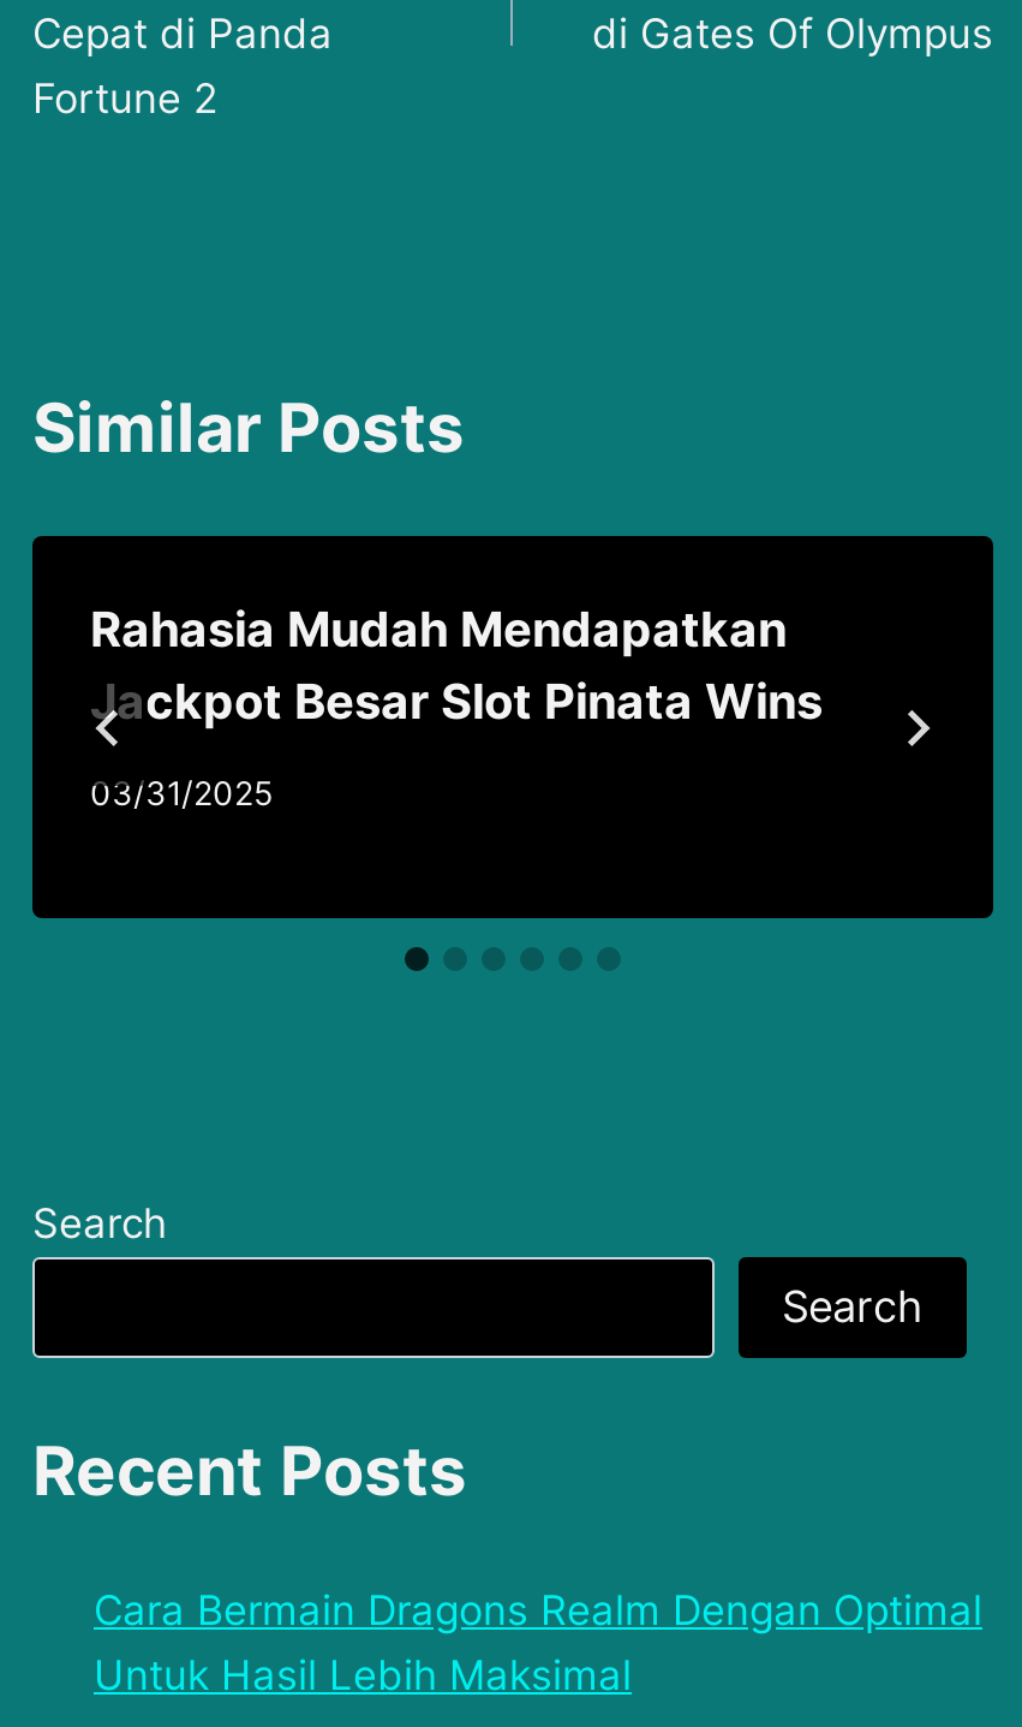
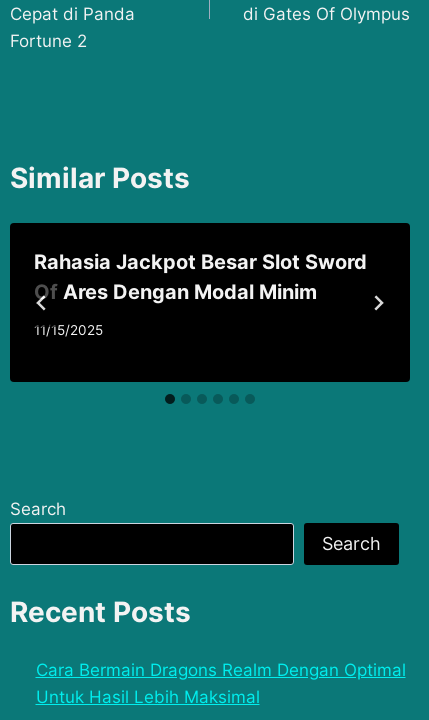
[90,600,823,730] Rahasia Mudah Mendapatkan | Jackpot Besar Slot Pinata Wins -> [34,250,367,304] Rahasia Jackpot Besar Slot Sword | Of Ares Dengan Modal Minim
[90,775,273,813] 03/31/2025 -> [34,322,103,338] 11/15/2025

